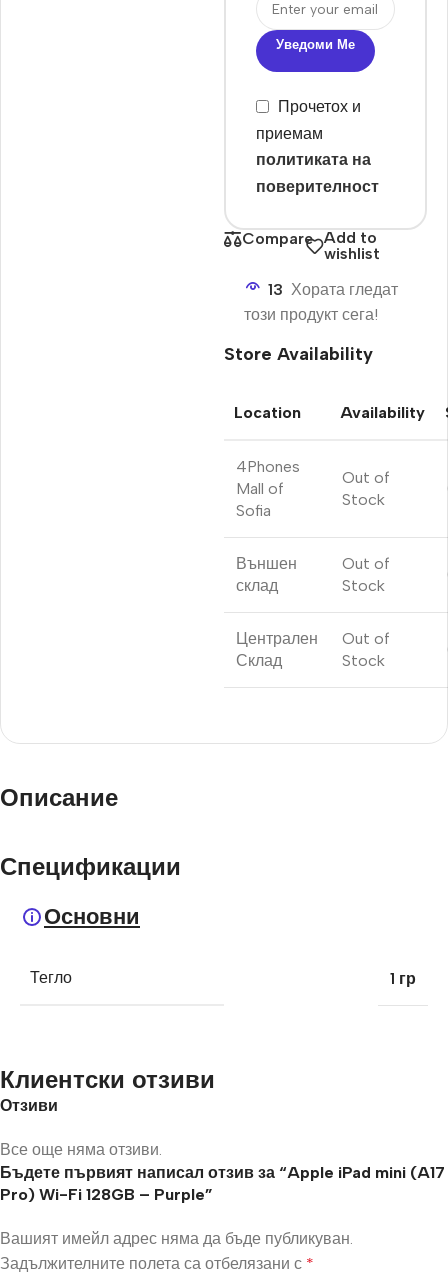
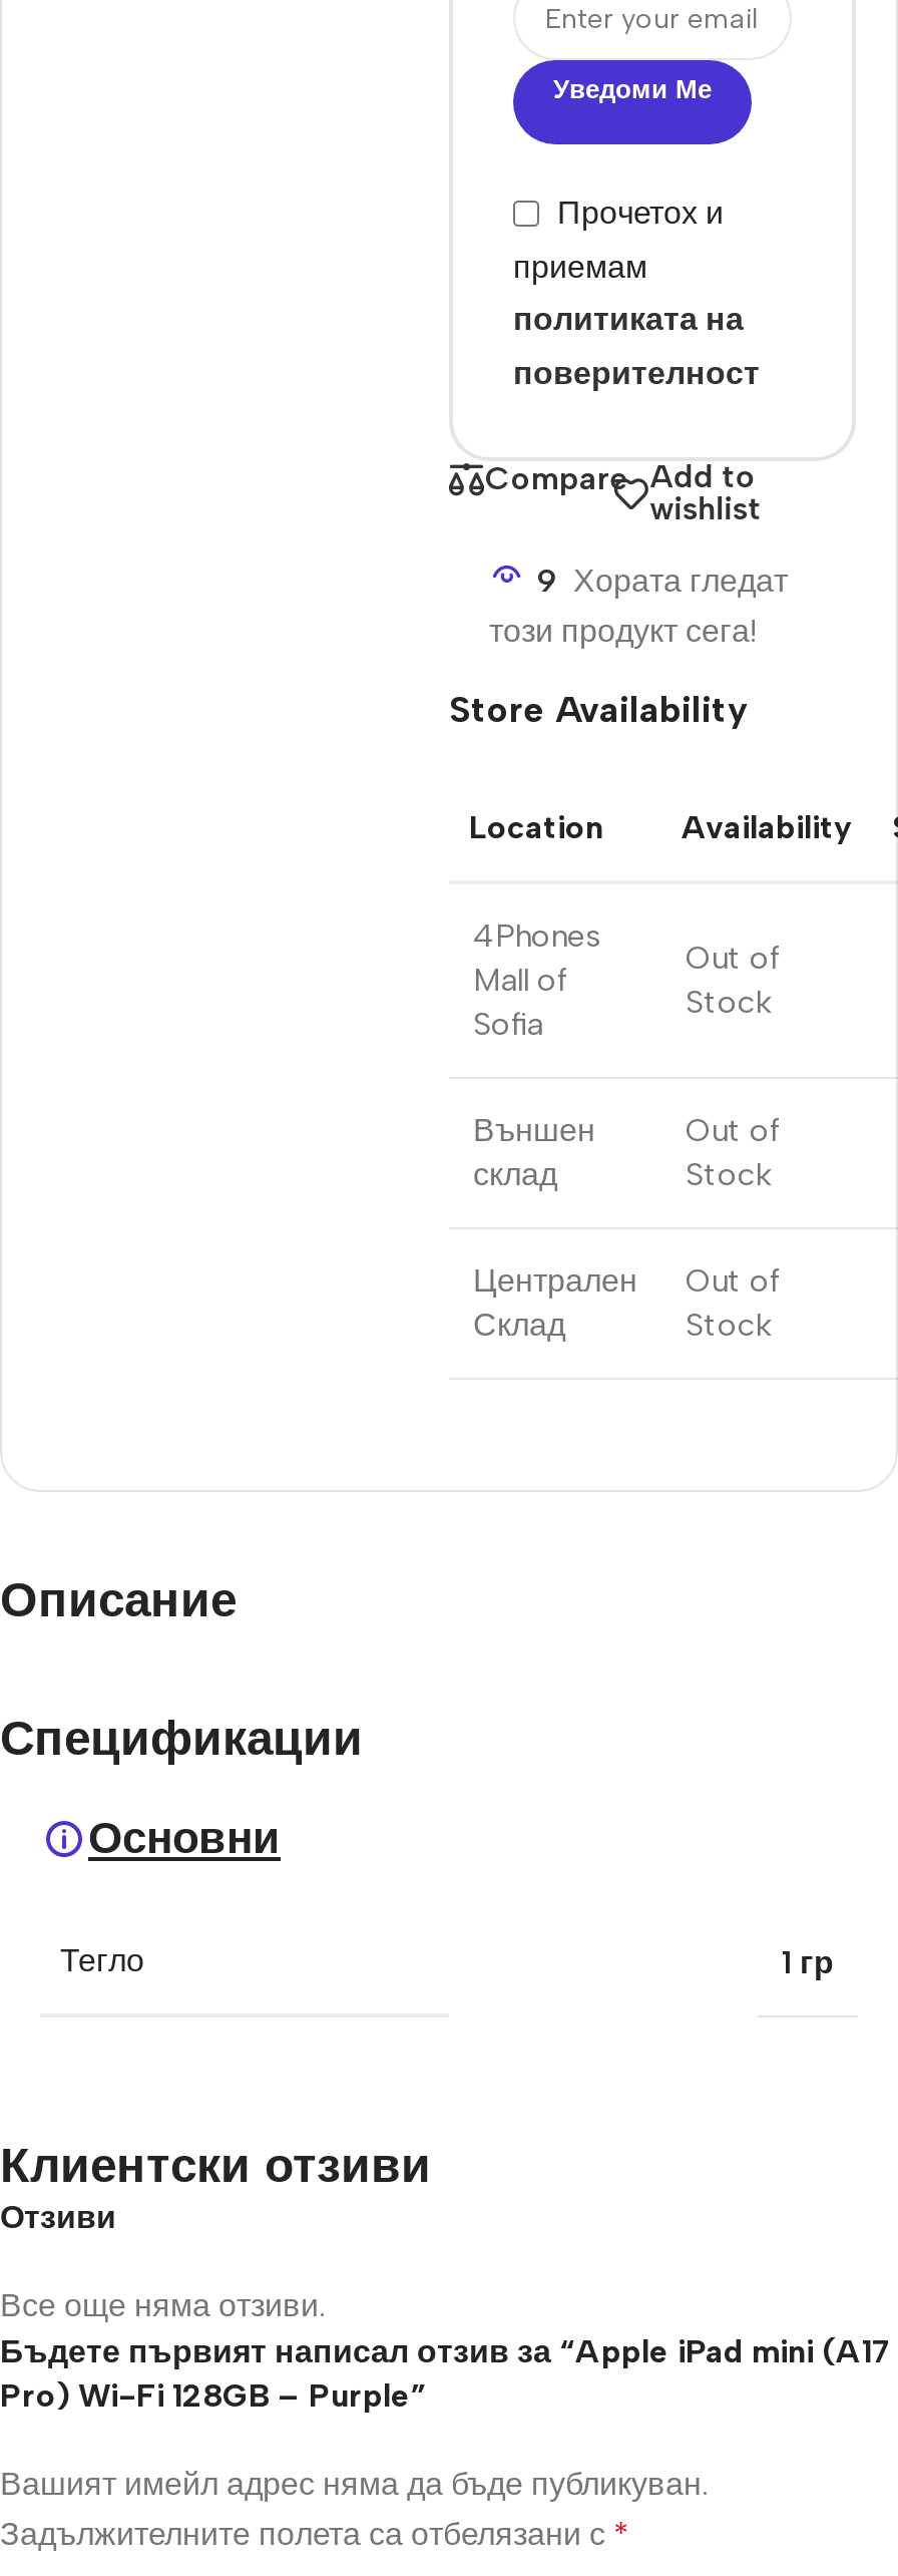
[268,280,398,299] 13 Хората гледат -> [537,562,788,600] 9 Хората гледат

